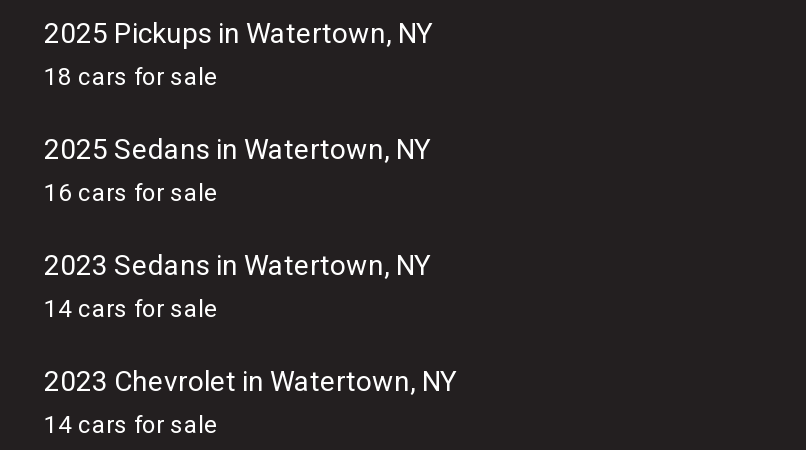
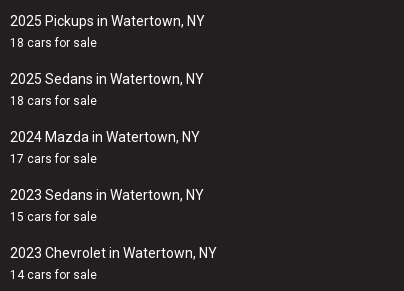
[44,179,218,207] 16 cars for sale -> [10,94,200,166] 18 cars for sale | 2024 Mazda in Watertown, NY | 17 cars for sale
[44,295,218,323] 14 cars for sale -> [10,210,97,224] 15 cars for sale

